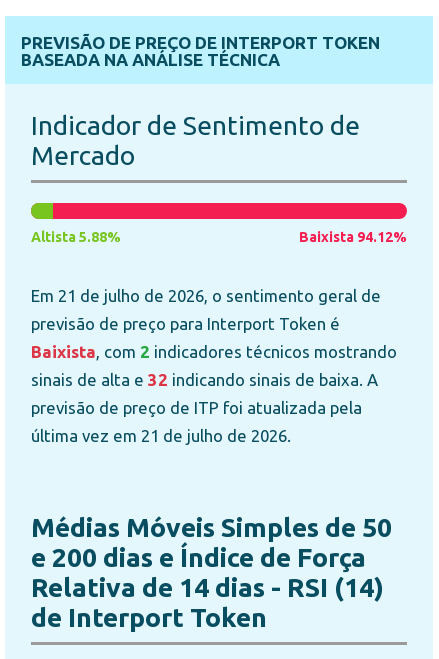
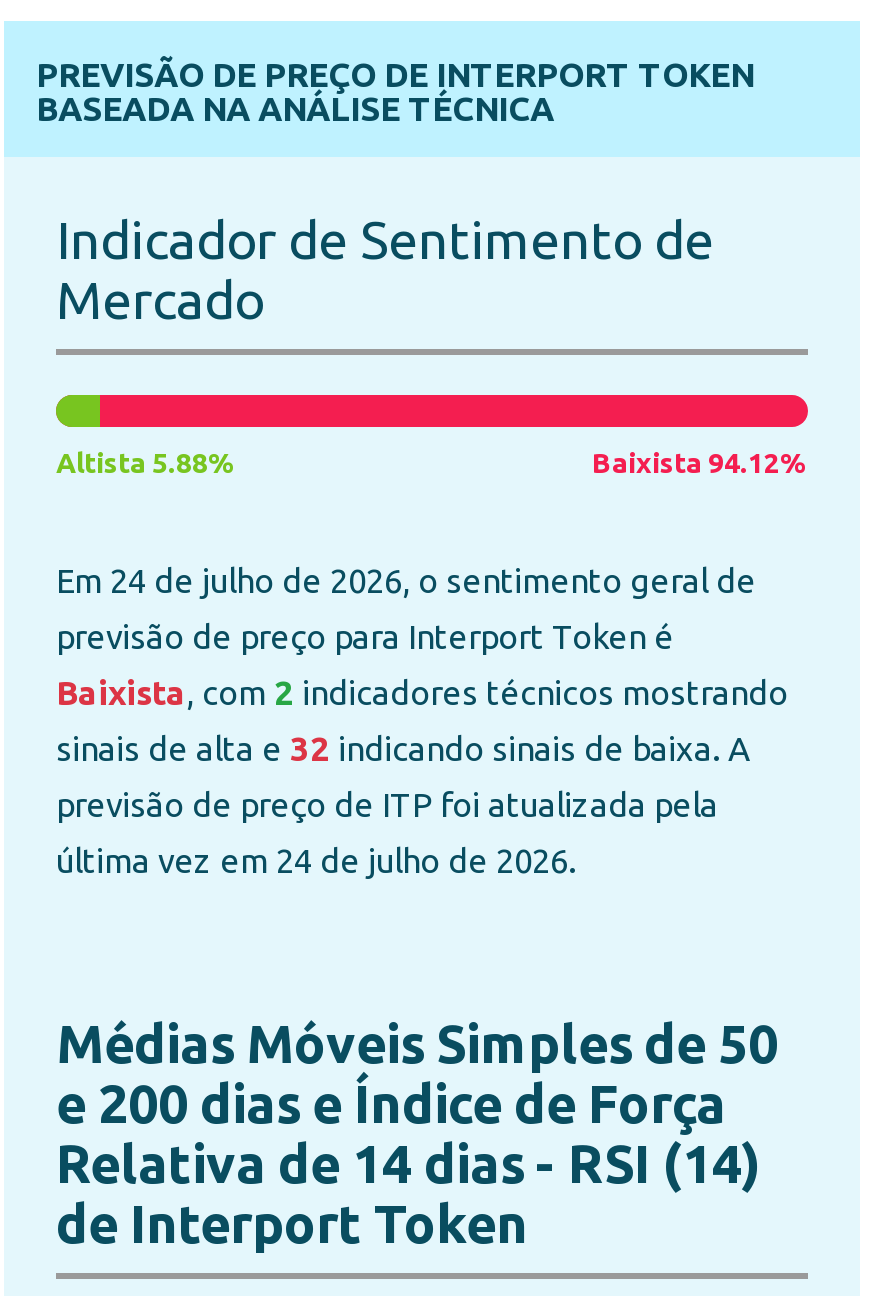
[31,285,381,304] Em 21 de julho de 2026, o sentimento geral de -> [56,560,756,598] Em 24 de julho de 2026, o sentimento geral de
[31,425,291,444] última vez em 21 de julho de 2026. -> [56,840,576,878] última vez em 24 de julho de 2026.

